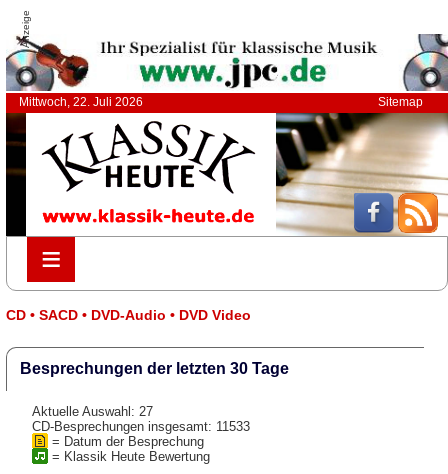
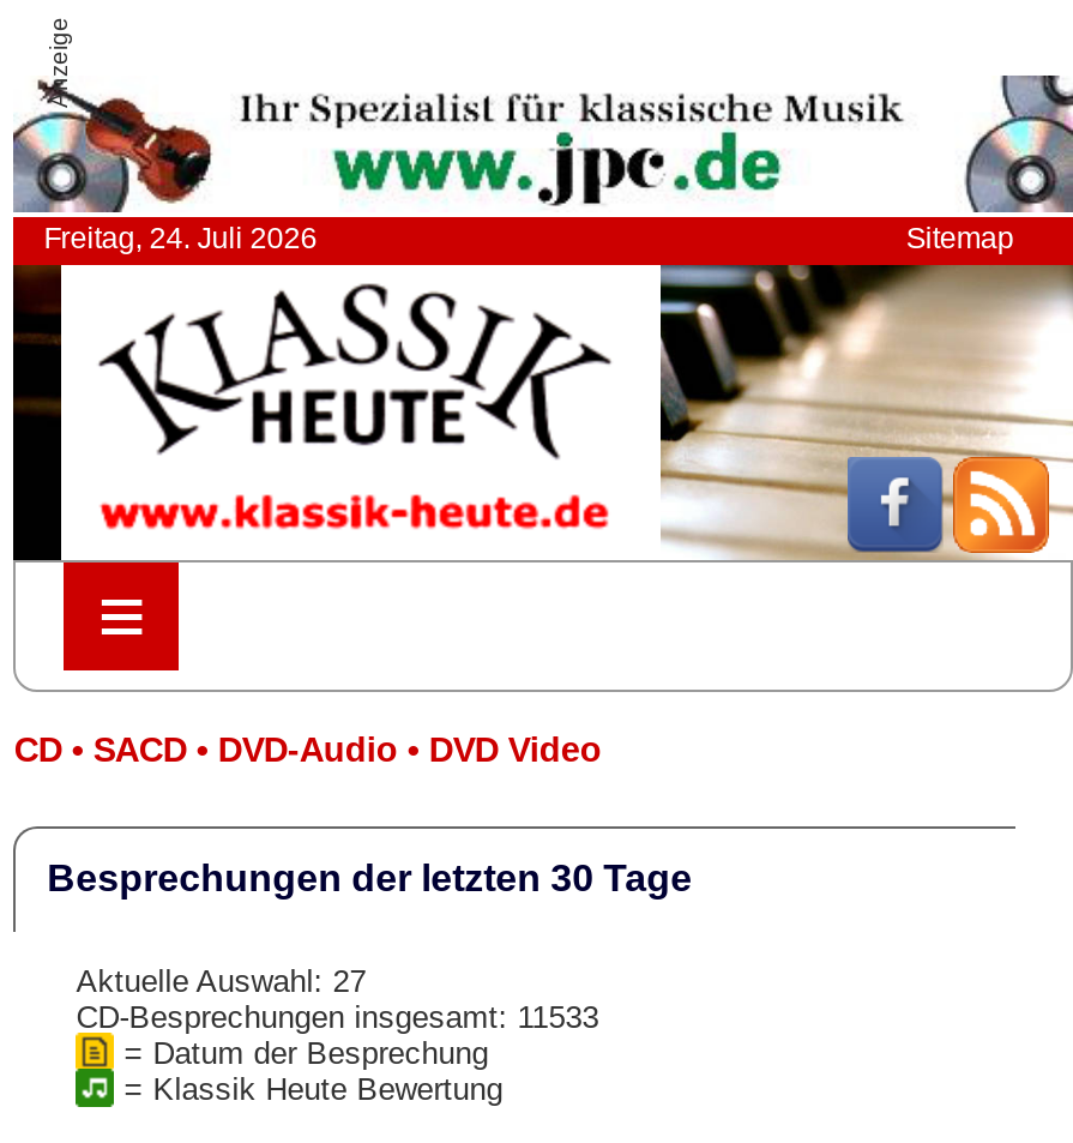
[19,95,143,109] Mittwoch, 22. Juli 2026 -> [44,222,317,256] Freitag, 24. Juli 2026

